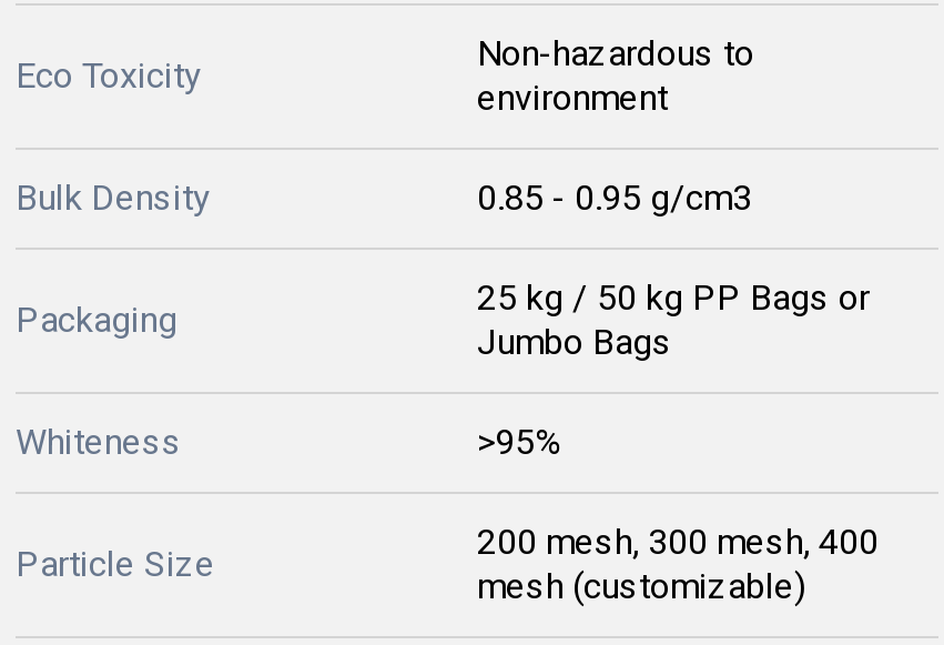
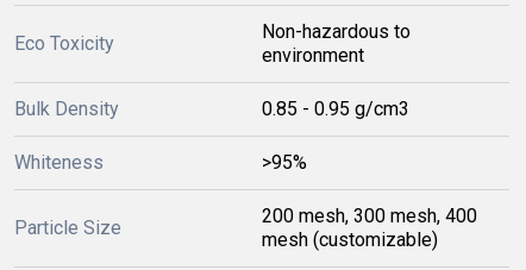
[477,276,870,363] 25 kg / 50 kg PP Bags or | Jumbo Bags -> none
[16,299,177,341] Packaging -> none

